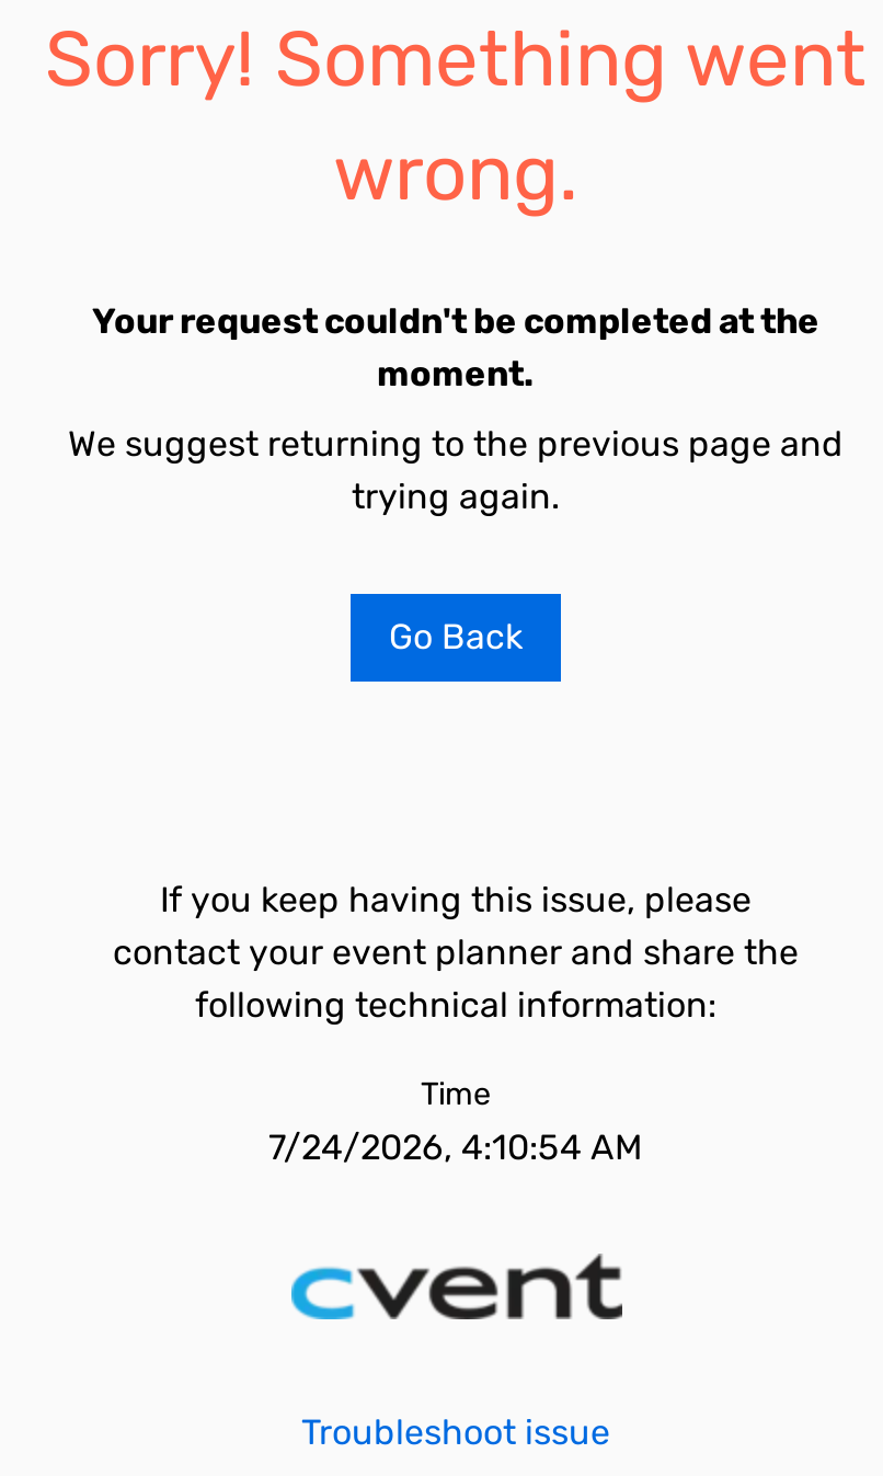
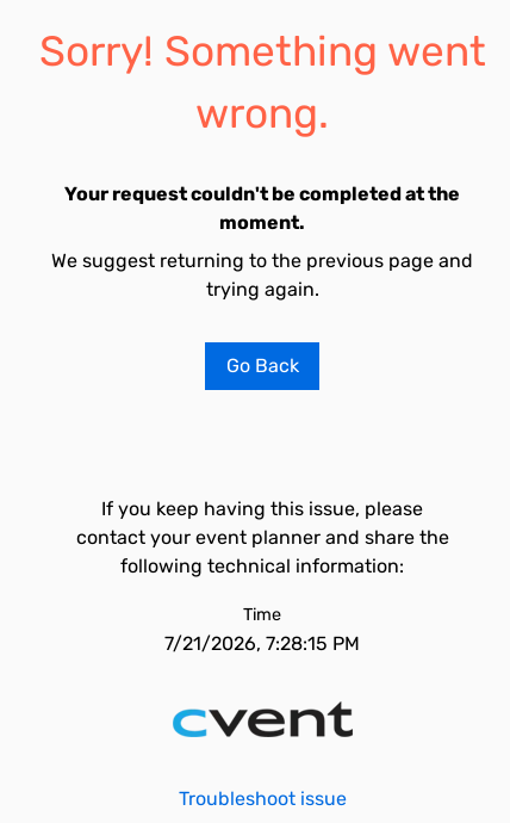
[268,1126,643,1168] 7/24/2026, 4:10:54 AM -> [164,632,360,655] 7/21/2026, 7:28:15 PM

